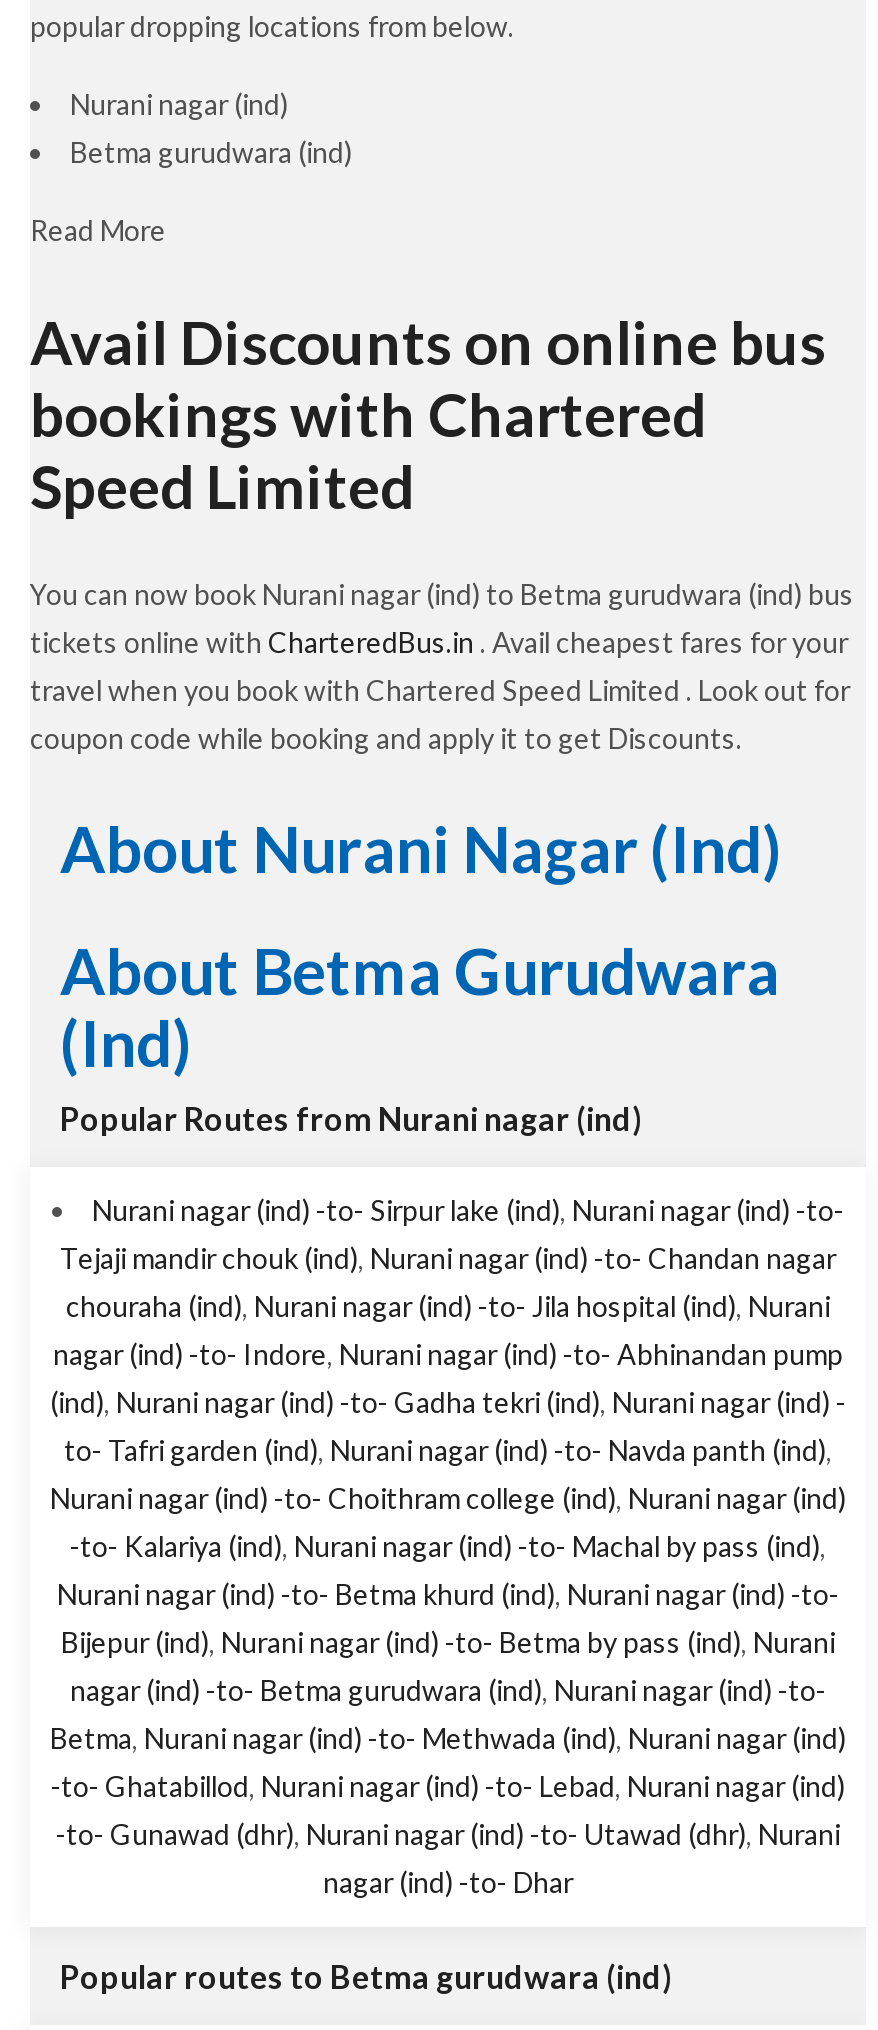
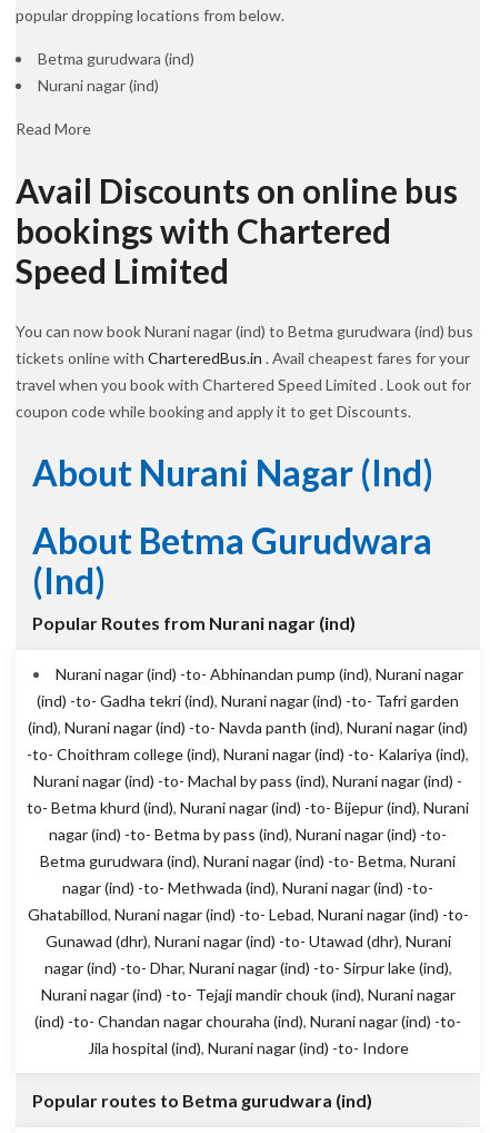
moved [70,87,288,121] -> [38,76,159,95]: Nurani nagar (ind)
moved [70,135,352,169] -> [38,49,194,68]: Betma gurudwara (ind)
[50,1193,846,1899] Nurani nagar (ind) -to- Sirpur lake (ind), Nurani nagar (ind) -to- | Tejaji mandir chouk (ind), Nurani nagar (ind) -to- Chandan nagar | chouraha (ind), Nurani nagar (ind) -to- Jila hospital (ind), Nurani | nagar (ind) -to- Indore, Nurani nagar (ind) -to- Abhinandan pump | (ind), Nurani nagar (ind) -to- Gadha tekri (ind), Nurani nagar (ind) - | to- Tafri garden (ind), Nurani nagar (ind) -to- Navda panth (ind), | Nurani nagar (ind) -to- Choithram college (ind), Nurani nagar (ind) | -to- Kalariya (ind), Nurani nagar (ind) -to- Machal by pass (ind), | Nurani nagar (ind) -to- Betma khurd (ind), Nurani nagar (ind) -to- | Bijepur (ind), Nurani nagar (ind) -to- Betma by pass (ind), Nurani | nagar (ind) -to- Betma gurudwara (ind), Nurani nagar (ind) -to- | Betma, Nurani nagar (ind) -to- Methwada (ind), Nurani nagar (ind) | -to- Ghatabillod, Nurani nagar (ind) -to- Lebad, Nurani nagar (ind) | -to- Gunawad (dhr), Nurani nagar (ind) -to- Utawad (dhr), Nurani | nagar (ind) -to- Dhar -> [27,664,469,1057] Nurani nagar (ind) -to- Abhinandan pump (ind), Nurani nagar | (ind) -to- Gadha tekri (ind), Nurani nagar (ind) -to- Tafri garden | (ind), Nurani nagar (ind) -to- Navda panth (ind), Nurani nagar (ind) | -to- Choithram college (ind), Nurani nagar (ind) -to- Kalariya (ind), | Nurani nagar (ind) -to- Machal by pass (ind), Nurani nagar (ind) - | to- Betma khurd (ind), Nurani nagar (ind) -to- Bijepur (ind), Nurani | nagar (ind) -to- Betma by pass (ind), Nurani nagar (ind) -to- | Betma gurudwara (ind), Nurani nagar (ind) -to- Betma, Nurani | nagar (ind) -to- Methwada (ind), Nurani nagar (ind) -to- | Ghatabillod, Nurani nagar (ind) -to- Lebad, Nurani nagar (ind) -to- | Gunawad (dhr), Nurani nagar (ind) -to- Utawad (dhr), Nurani | nagar (ind) -to- Dhar, Nurani nagar (ind) -to- Sirpur lake (ind), | Nurani nagar (ind) -to- Tejaji mandir chouk (ind), Nurani nagar | (ind) -to- Chandan nagar chouraha (ind), Nurani nagar (ind) -to- | Jila hospital (ind), Nurani nagar (ind) -to- Indore

